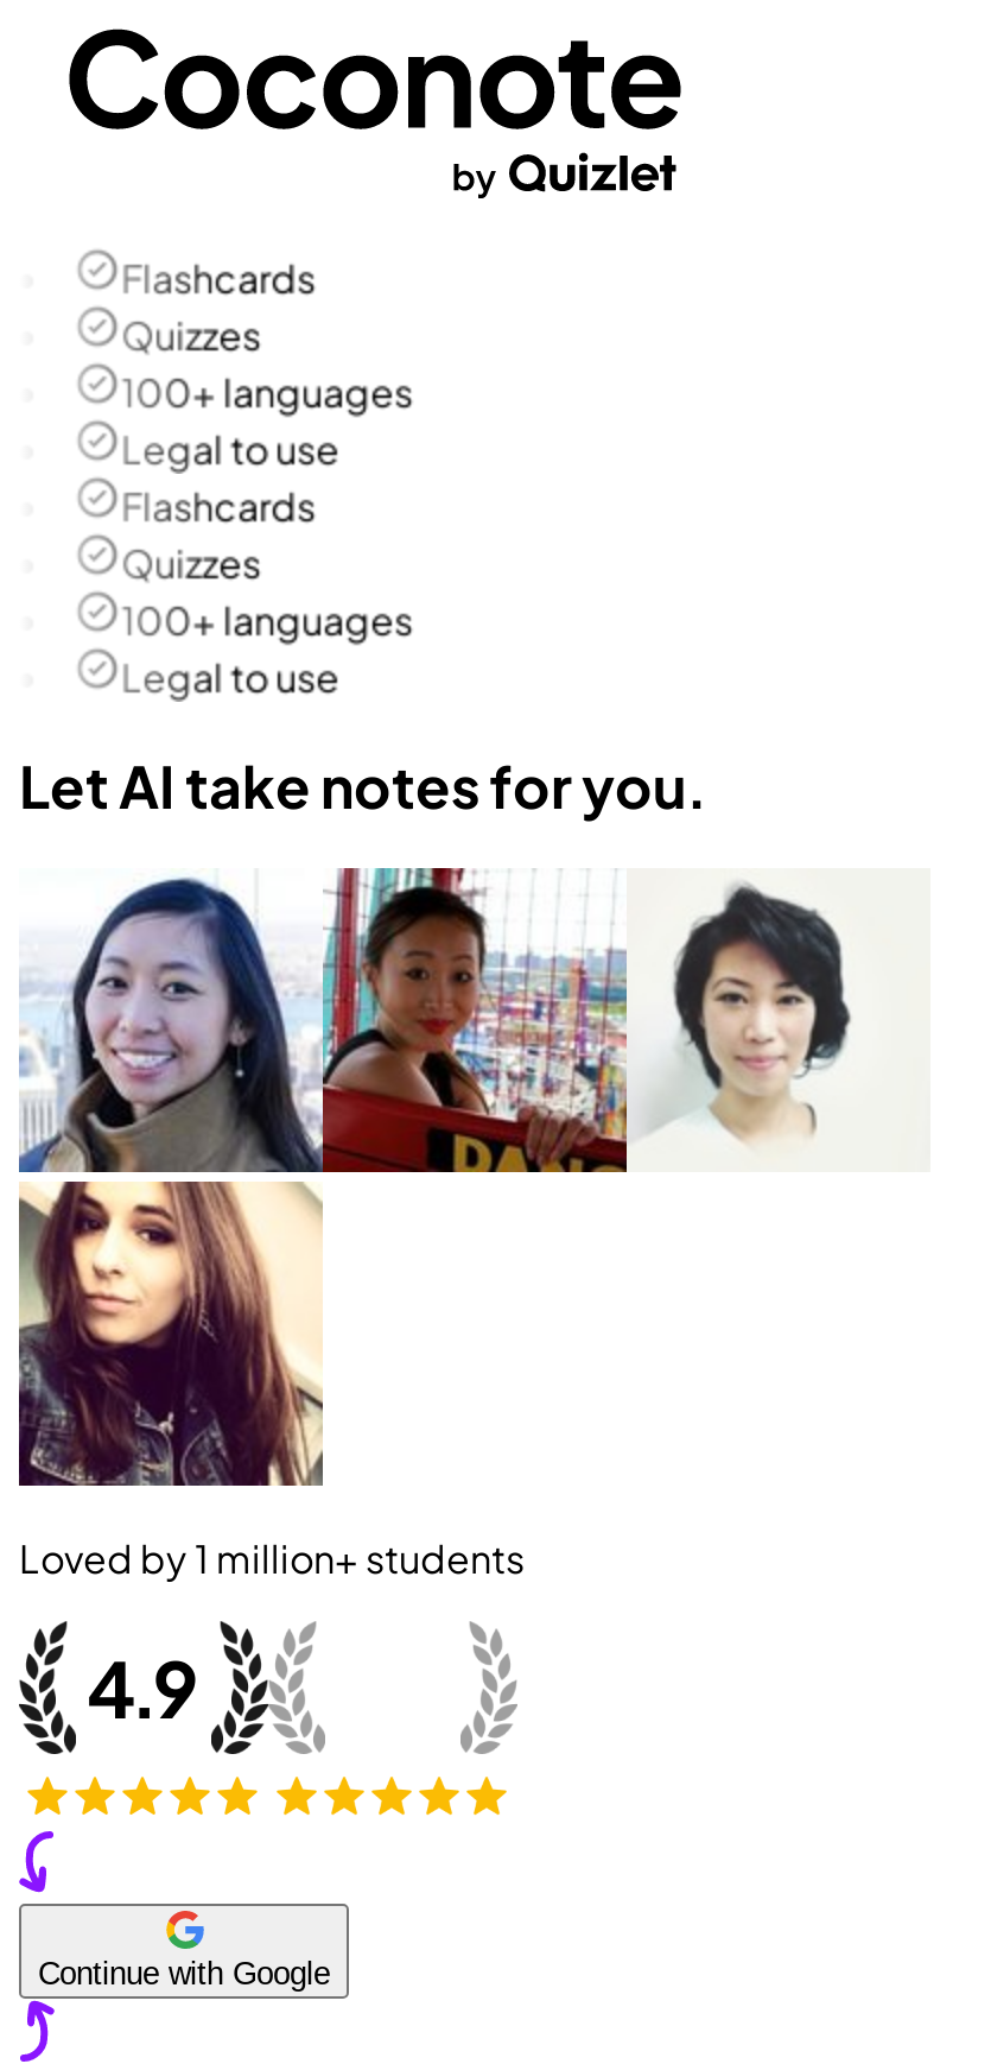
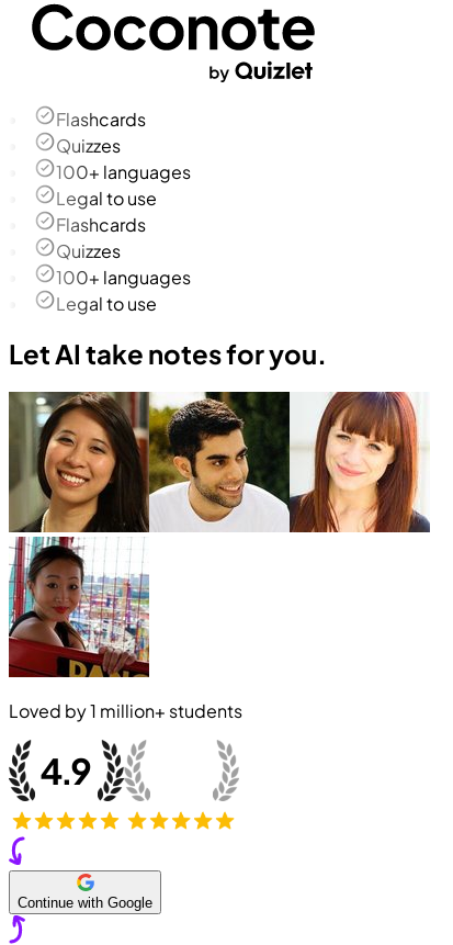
[17,866,930,1488] [image] -> [8,391,431,678] [image]

